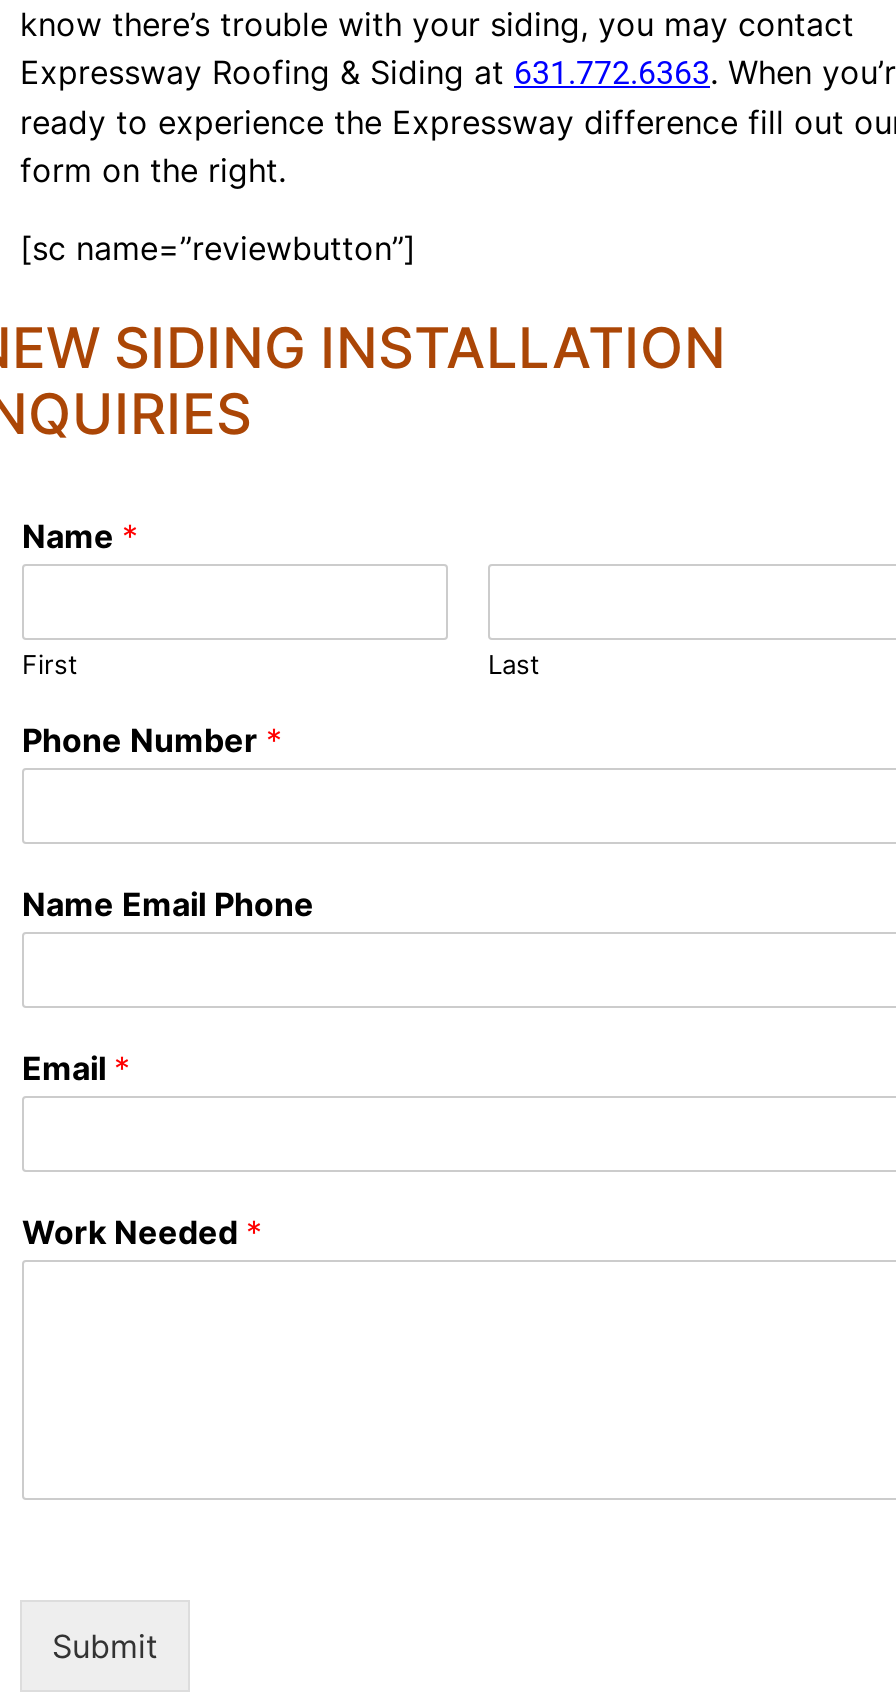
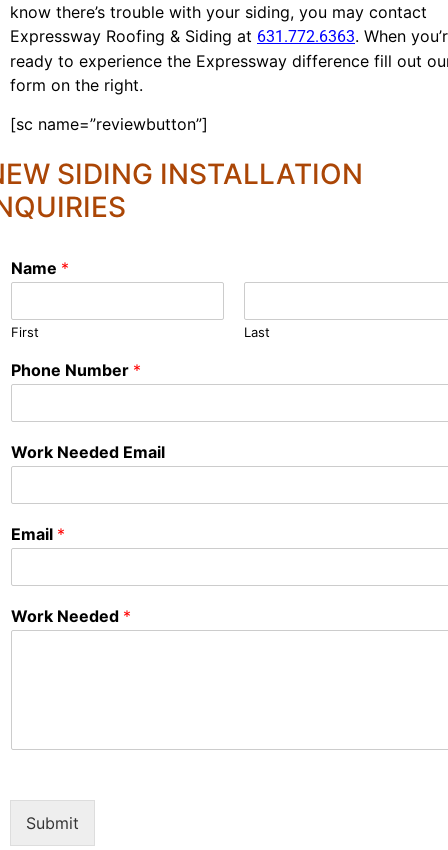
[22,884,314,924] Name Email Phone -> [11,442,165,462] Work Needed Email

